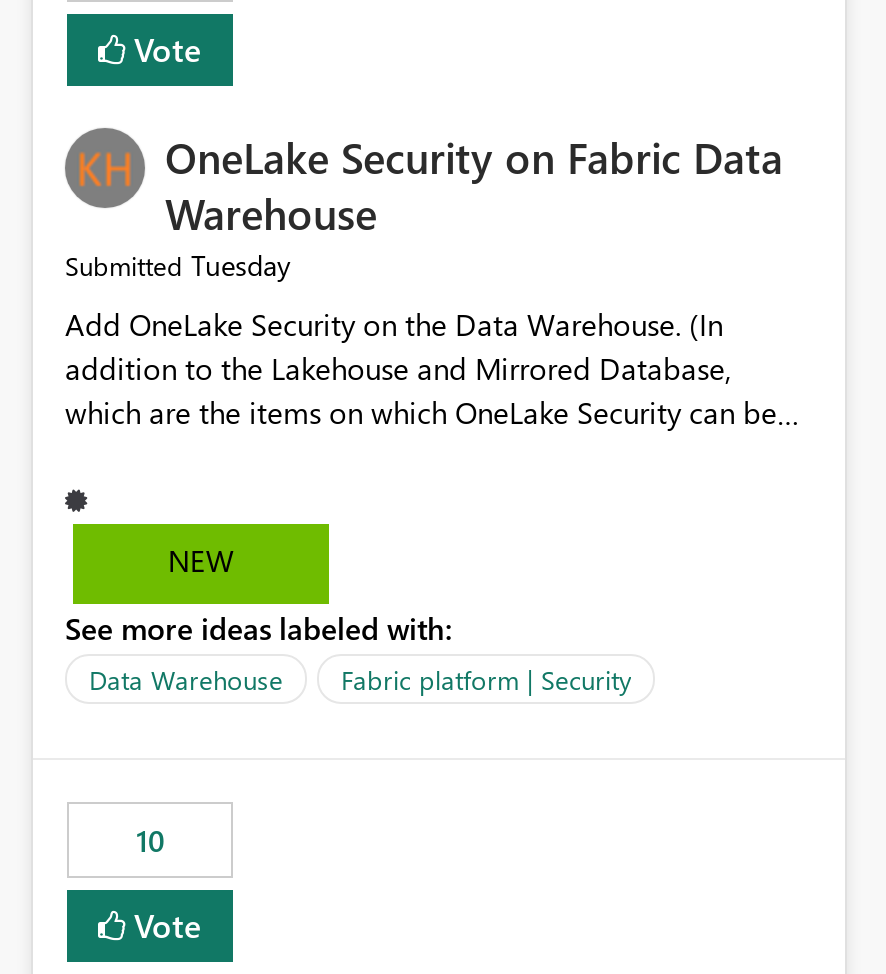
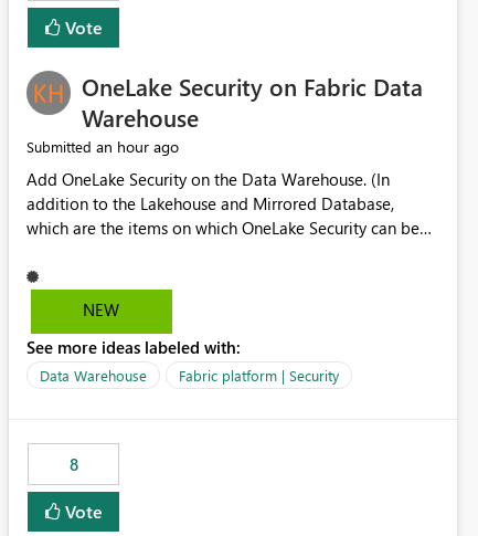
[65,247,291,285] Submitted Tuesday -> [26,136,179,157] Submitted an hour ago
[136,821,164,861] 10 -> [69,454,78,476] 8

